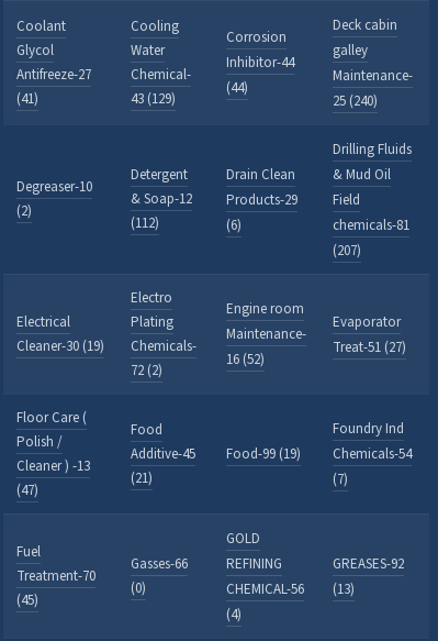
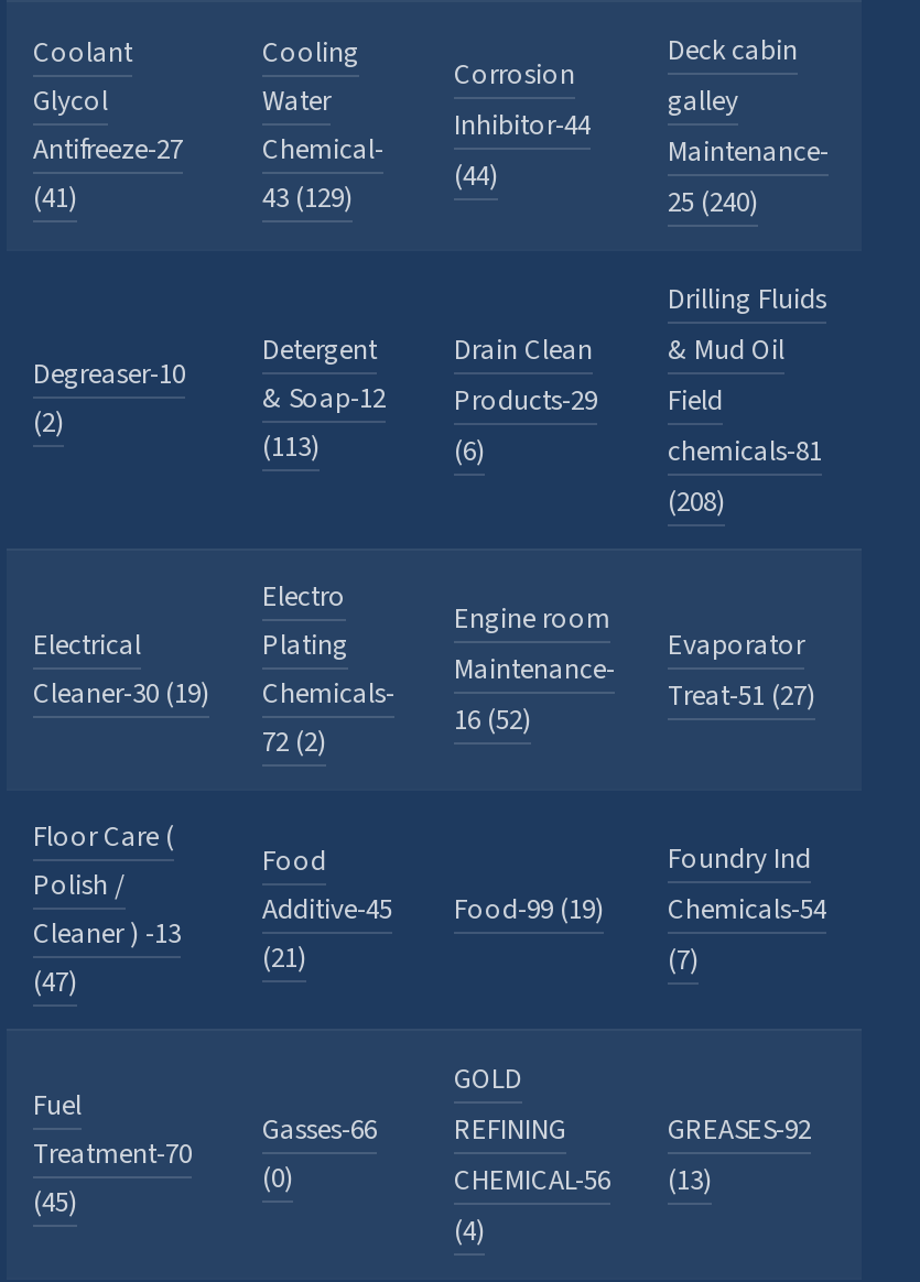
[131,213,159,233] (112) -> [262,427,320,467] (113)
[333,241,361,261] (207) -> [668,482,725,522] (208)

